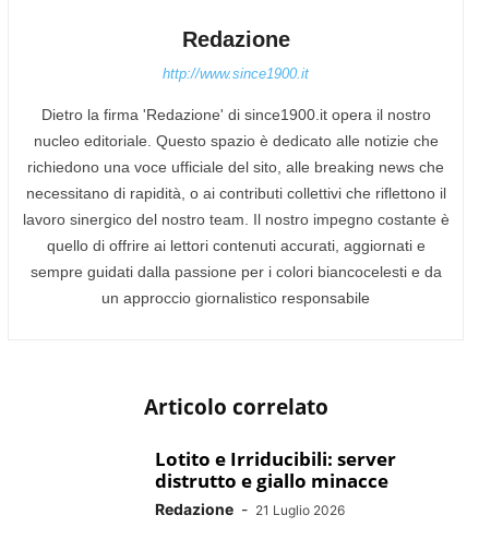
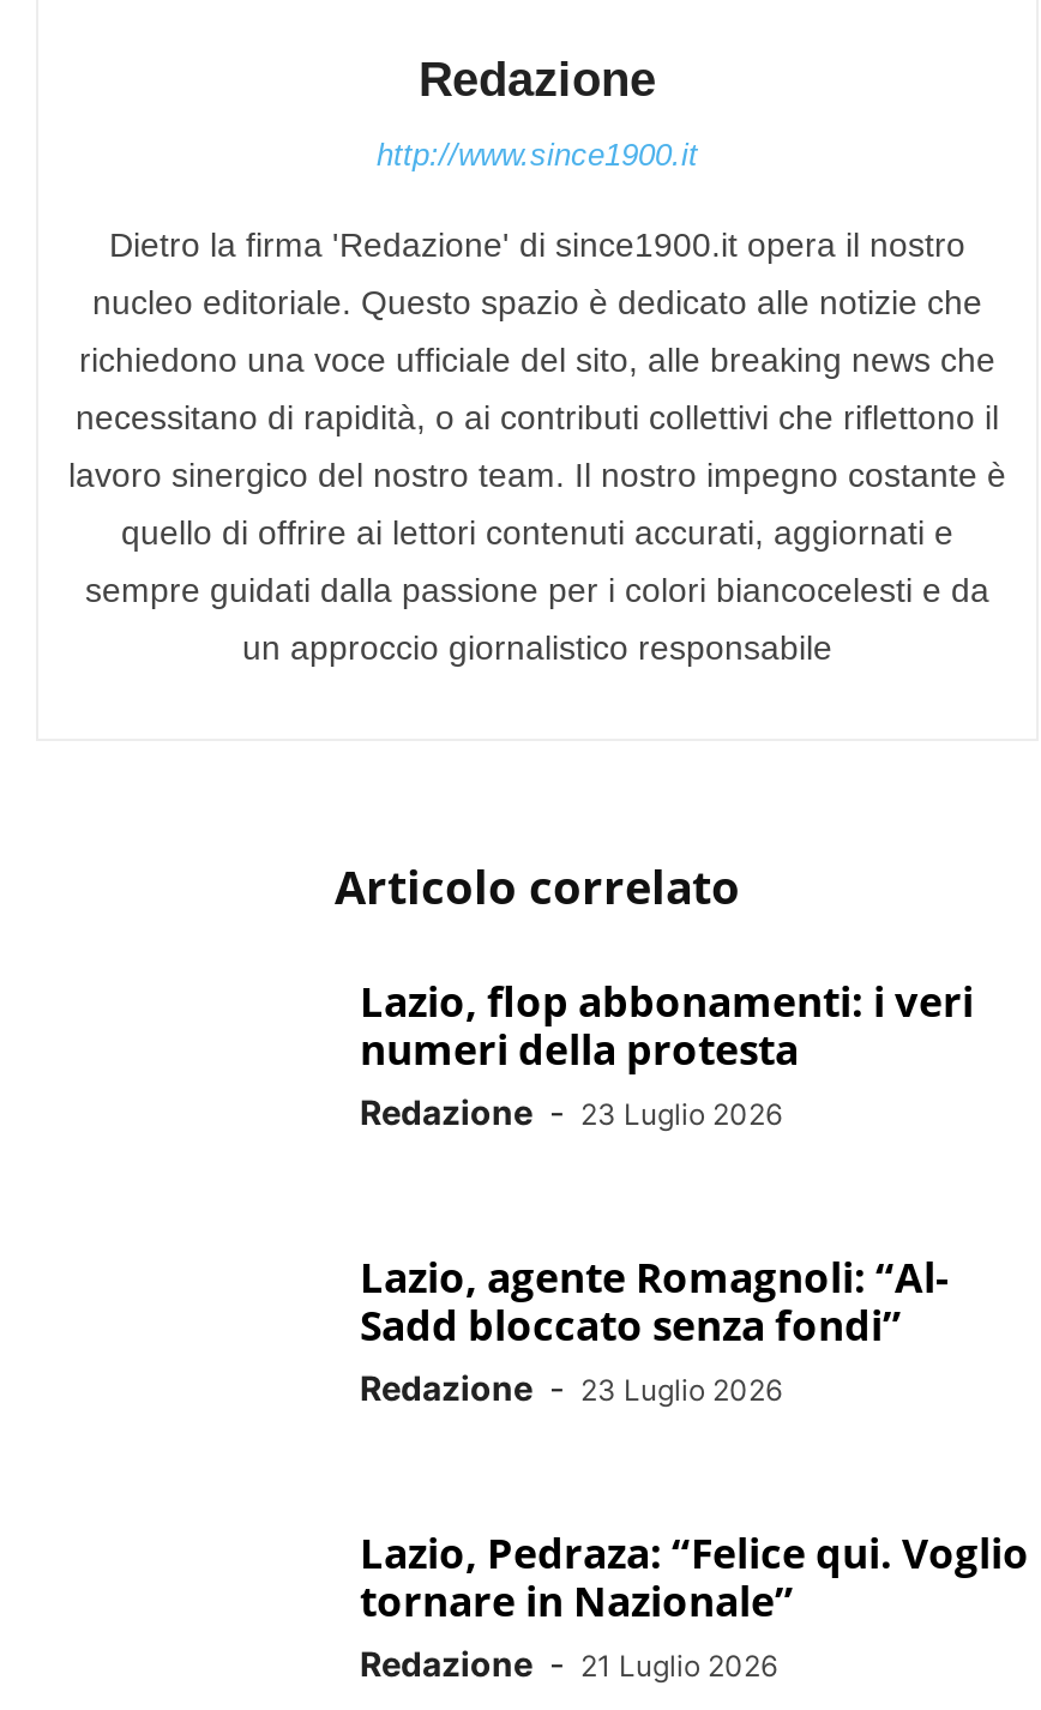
[155,446,396,493] Lotito e Irriducibili: server | distrutto e giallo minacce -> [360,974,1029,1629] Lazio, flop abbonamenti: i veri | numeri della protesta | Redazione - 23 Luglio 2026 | Lazio, agente Romagnoli: “Al- | Sadd bloccato senza fondi” | Redazione - 23 Luglio 2026 | Lazio, Pedraza: “Felice qui. Voglio | tornare in Nazionale”

